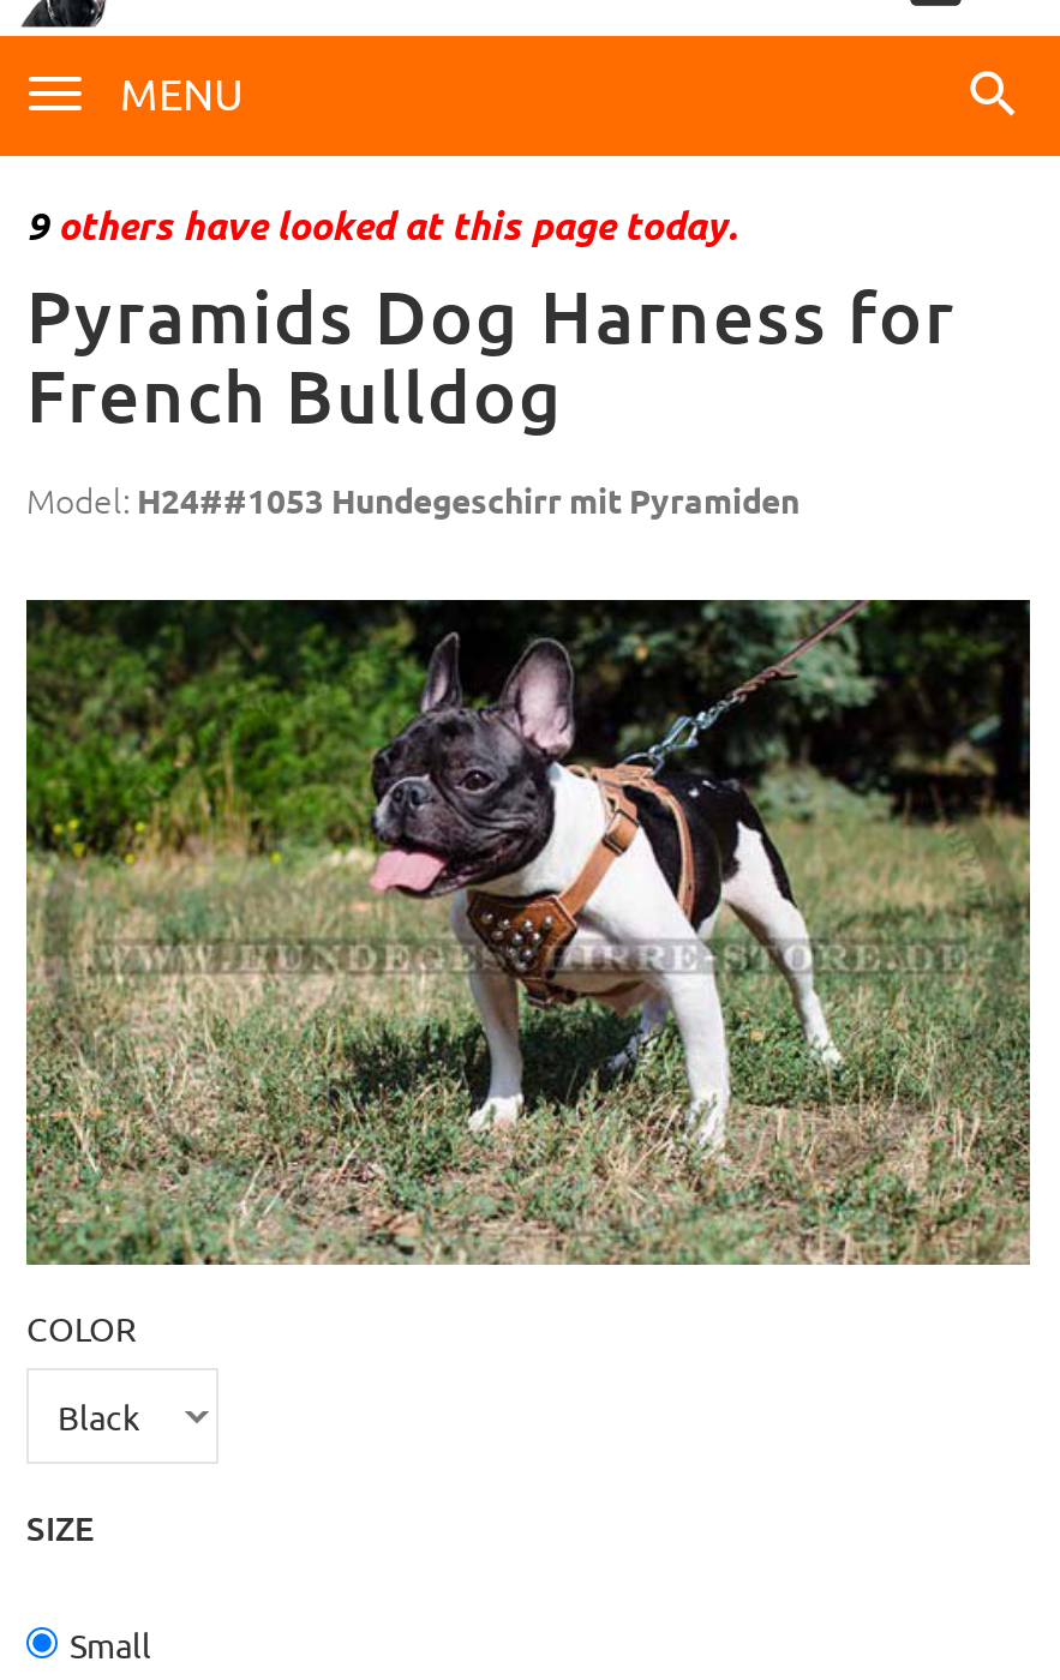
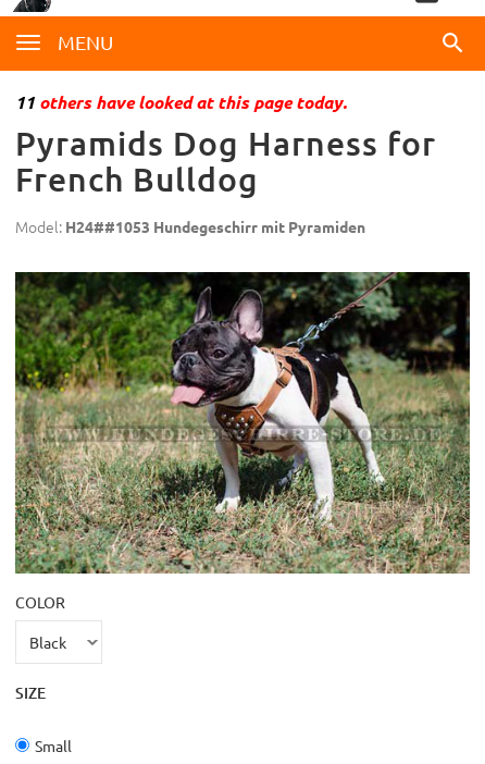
[26,200,737,250] 9 others have looked at this page today. -> [15,91,347,114] 11 others have looked at this page today.

